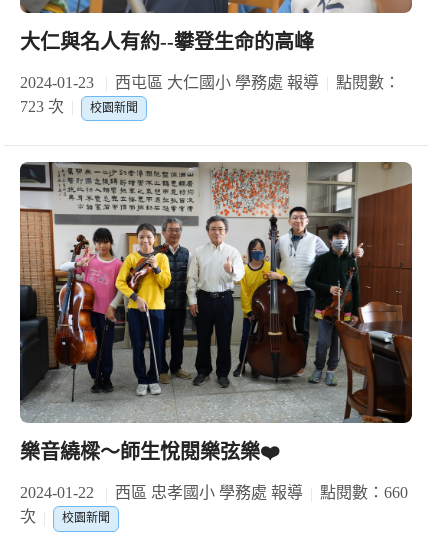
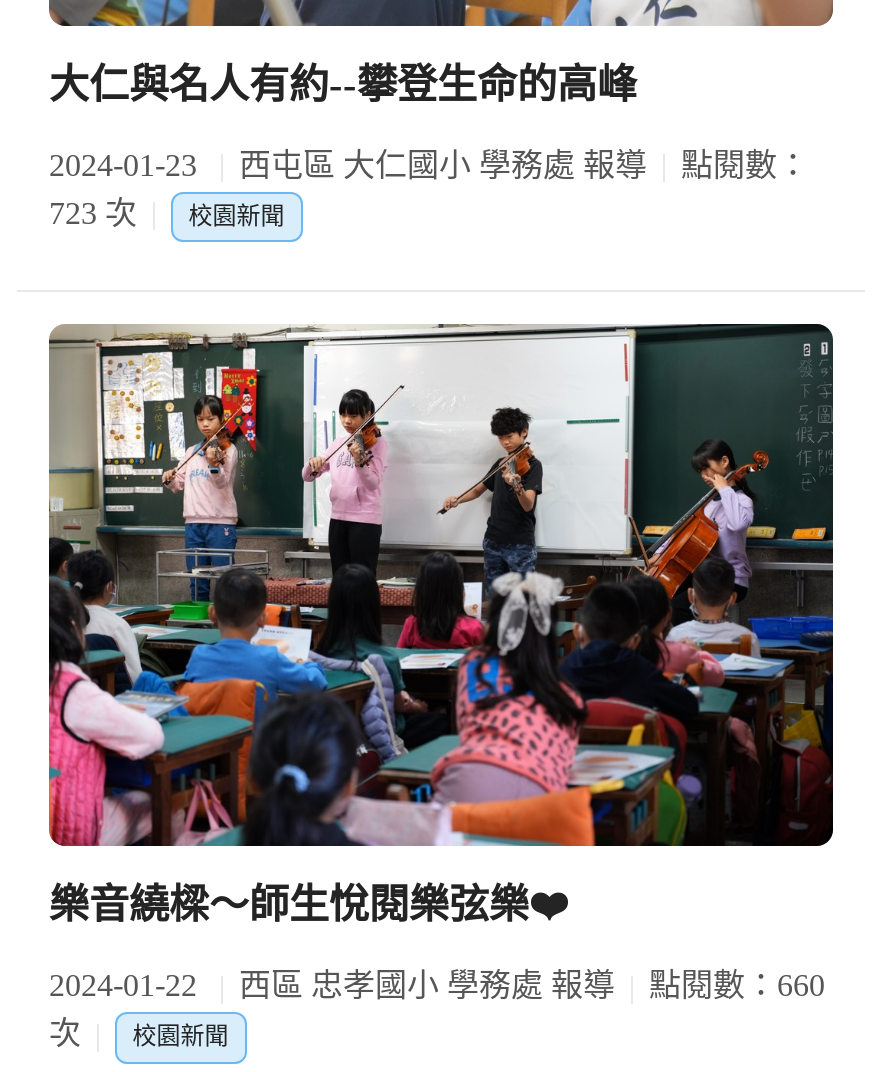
[19,161,413,424] [image] -> [47,322,835,848] [image]

